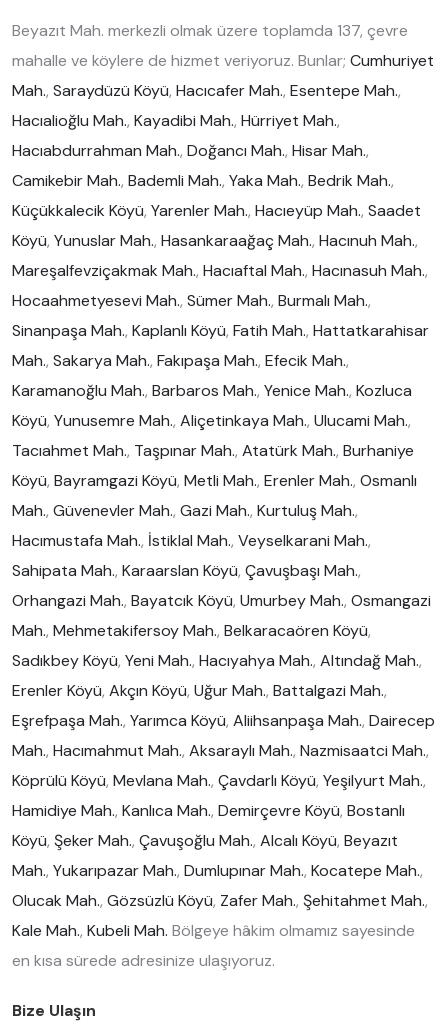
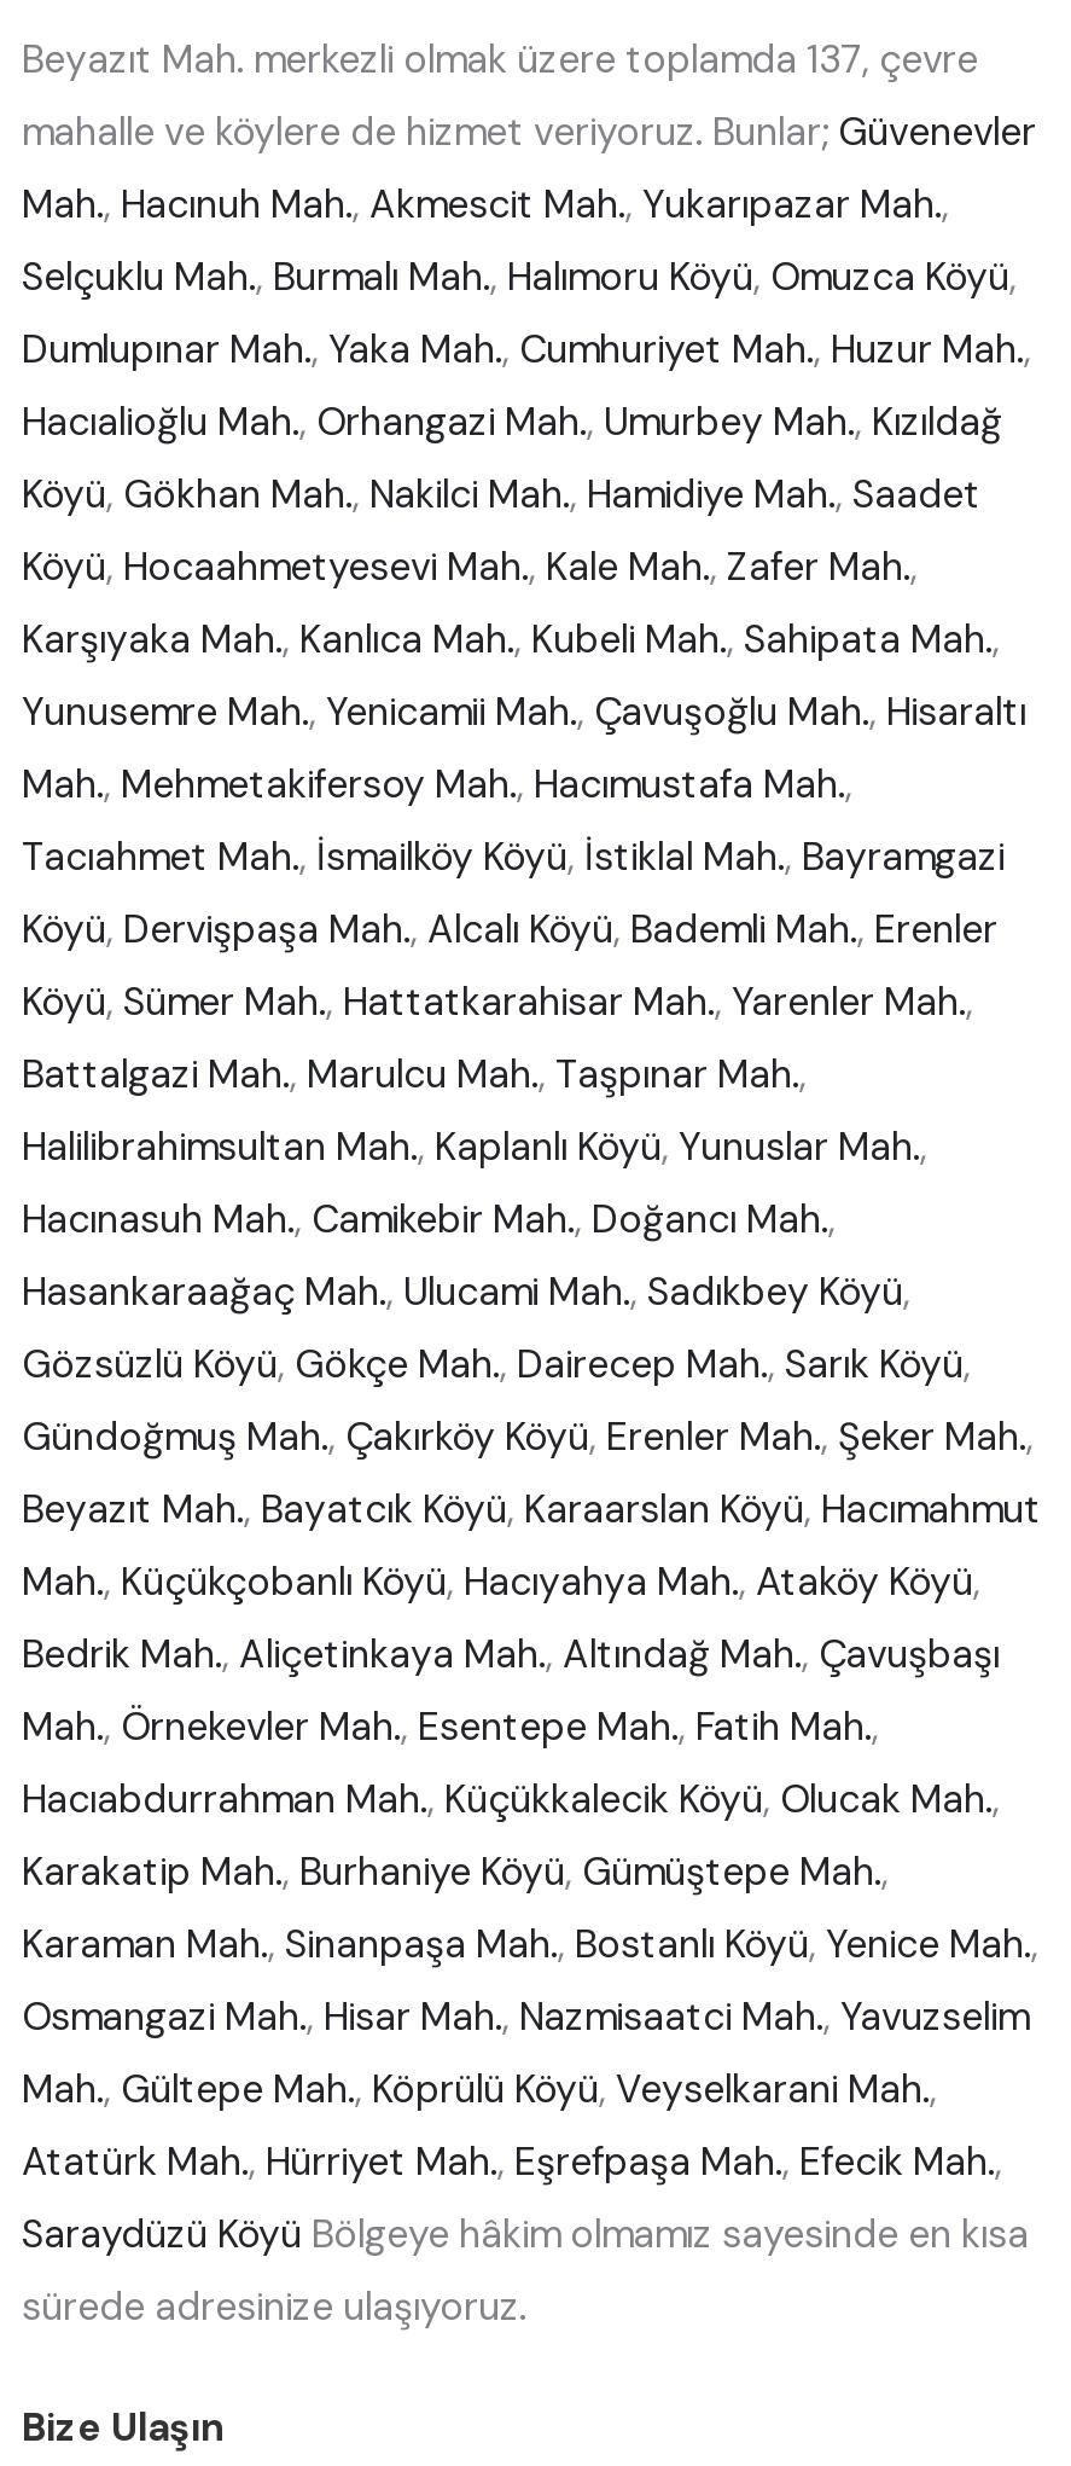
[12,50,435,971] mahalle ve köylere de hizmet veriyoruz. Bunlar; Cumhuriyet | Mah., Saraydüzü Köyü, Hacıcafer Mah., Esentepe Mah., | Hacıalioğlu Mah., Kayadibi Mah., Hürriyet Mah., | Hacıabdurrahman Mah., Doğancı Mah., Hisar Mah., | Camikebir Mah., Bademli Mah., Yaka Mah., Bedrik Mah., | Küçükkalecik Köyü, Yarenler Mah., Hacıeyüp Mah., Saadet | Köyü, Yunuslar Mah., Hasankaraağaç Mah., Hacınuh Mah., | Mareşalfevziçakmak Mah., Hacıaftal Mah., Hacınasuh Mah., | Hocaahmetyesevi Mah., Sümer Mah., Burmalı Mah., | Sinanpaşa Mah., Kaplanlı Köyü, Fatih Mah., Hattatkarahisar | Mah., Sakarya Mah., Fakıpaşa Mah., Efecik Mah., | Karamanoğlu Mah., Barbaros Mah., Yenice Mah., Kozluca | Köyü, Yunusemre Mah., Aliçetinkaya Mah., Ulucami Mah., | Tacıahmet Mah., Taşpınar Mah., Atatürk Mah., Burhaniye | Köyü, Bayramgazi Köyü, Metli Mah., Erenler Mah., Osmanlı | Mah., Güvenevler Mah., Gazi Mah., Kurtuluş Mah., | Hacımustafa Mah., İstiklal Mah., Veyselkarani Mah., | Sahipata Mah., Karaarslan Köyü, Çavuşbaşı Mah., | Orhangazi Mah., Bayatcık Köyü, Umurbey Mah., Osmangazi | Mah., Mehmetakifersoy Mah., Belkaracaören Köyü, | Sadıkbey Köyü, Yeni Mah., Hacıyahya Mah., Altındağ Mah., | Erenler Köyü, Akçın Köyü, Uğur Mah., Battalgazi Mah., | Eşrefpaşa Mah., Yarımca Köyü, Aliihsanpaşa Mah., Dairecep | Mah., Hacımahmut Mah., Aksaraylı Mah., Nazmisaatci Mah., | Köprülü Köyü, Mevlana Mah., Çavdarlı Köyü, Yeşilyurt Mah., | Hamidiye Mah., Kanlıca Mah., Demirçevre Köyü, Bostanlı | Köyü, Şeker Mah., Çavuşoğlu Mah., Alcalı Köyü, Beyazıt | Mah., Yukarıpazar Mah., Dumlupınar Mah., Kocatepe Mah., | Olucak Mah., Gözsüzlü Köyü, Zafer Mah., Şehitahmet Mah., | Kale Mah., Kubeli Mah. Bölgeye hâkim olmamız sayesinde | en kısa sürede adresinize ulaşıyoruz. -> [22,106,1041,2332] mahalle ve köylere de hizmet veriyoruz. Bunlar; Güvenevler | Mah., Hacınuh Mah., Akmescit Mah., Yukarıpazar Mah., | Selçuklu Mah., Burmalı Mah., Halımoru Köyü, Omuzca Köyü, | Dumlupınar Mah., Yaka Mah., Cumhuriyet Mah., Huzur Mah., | Hacıalioğlu Mah., Orhangazi Mah., Umurbey Mah., Kızıldağ | Köyü, Gökhan Mah., Nakilci Mah., Hamidiye Mah., Saadet | Köyü, Hocaahmetyesevi Mah., Kale Mah., Zafer Mah., | Karşıyaka Mah., Kanlıca Mah., Kubeli Mah., Sahipata Mah., | Yunusemre Mah., Yenicamii Mah., Çavuşoğlu Mah., Hisaraltı | Mah., Mehmetakifersoy Mah., Hacımustafa Mah., | Tacıahmet Mah., İsmailköy Köyü, İstiklal Mah., Bayramgazi | Köyü, Dervişpaşa Mah., Alcalı Köyü, Bademli Mah., Erenler | Köyü, Sümer Mah., Hattatkarahisar Mah., Yarenler Mah., | Battalgazi Mah., Marulcu Mah., Taşpınar Mah., | Halilibrahimsultan Mah., Kaplanlı Köyü, Yunuslar Mah., | Hacınasuh Mah., Camikebir Mah., Doğancı Mah., | Hasankaraağaç Mah., Ulucami Mah., Sadıkbey Köyü, | Gözsüzlü Köyü, Gökçe Mah., Dairecep Mah., Sarık Köyü, | Gündoğmuş Mah., Çakırköy Köyü, Erenler Mah., Şeker Mah., | Beyazıt Mah., Bayatcık Köyü, Karaarslan Köyü, Hacımahmut | Mah., Küçükçobanlı Köyü, Hacıyahya Mah., Ataköy Köyü, | Bedrik Mah., Aliçetinkaya Mah., Altındağ Mah., Çavuşbaşı | Mah., Örnekevler Mah., Esentepe Mah., Fatih Mah., | Hacıabdurrahman Mah., Küçükkalecik Köyü, Olucak Mah., | Karakatip Mah., Burhaniye Köyü, Gümüştepe Mah., | Karaman Mah., Sinanpaşa Mah., Bostanlı Köyü, Yenice Mah., | Osmangazi Mah., Hisar Mah., Nazmisaatci Mah., Yavuzselim | Mah., Gültepe Mah., Köprülü Köyü, Veyselkarani Mah., | Atatürk Mah., Hürriyet Mah., Eşrefpaşa Mah., Efecik Mah., | Saraydüzü Köyü Bölgeye hâkim olmamız sayesinde en kısa | sürede adresinize ulaşıyoruz.

